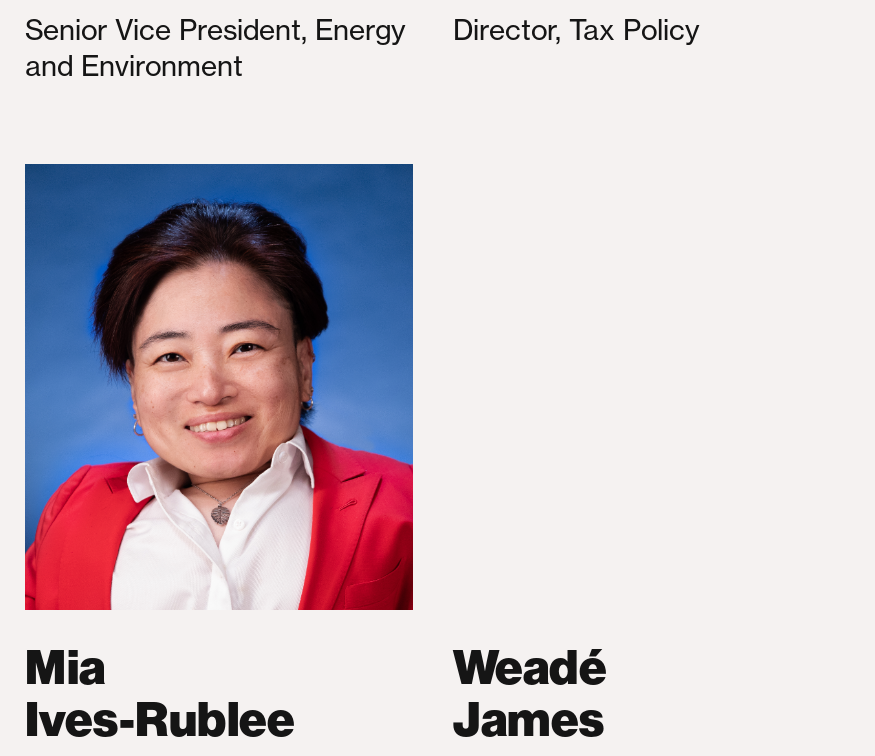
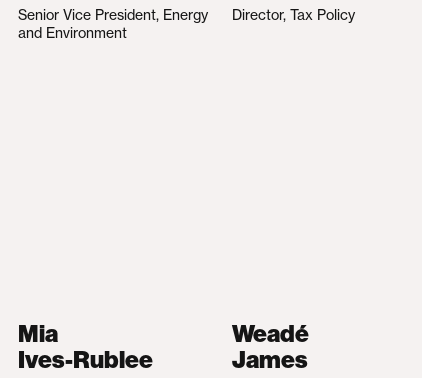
[23,162,415,612] [image] -> none

